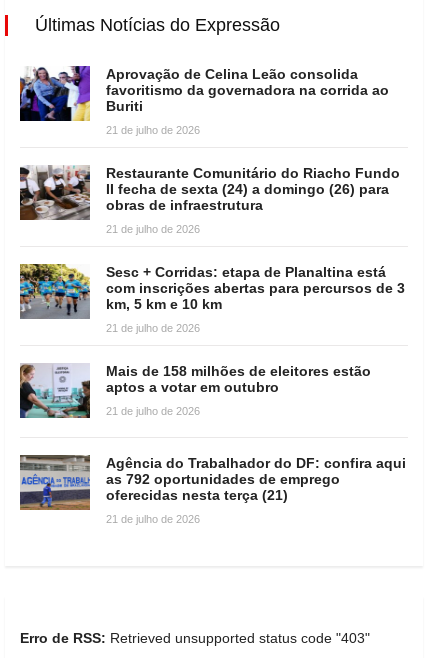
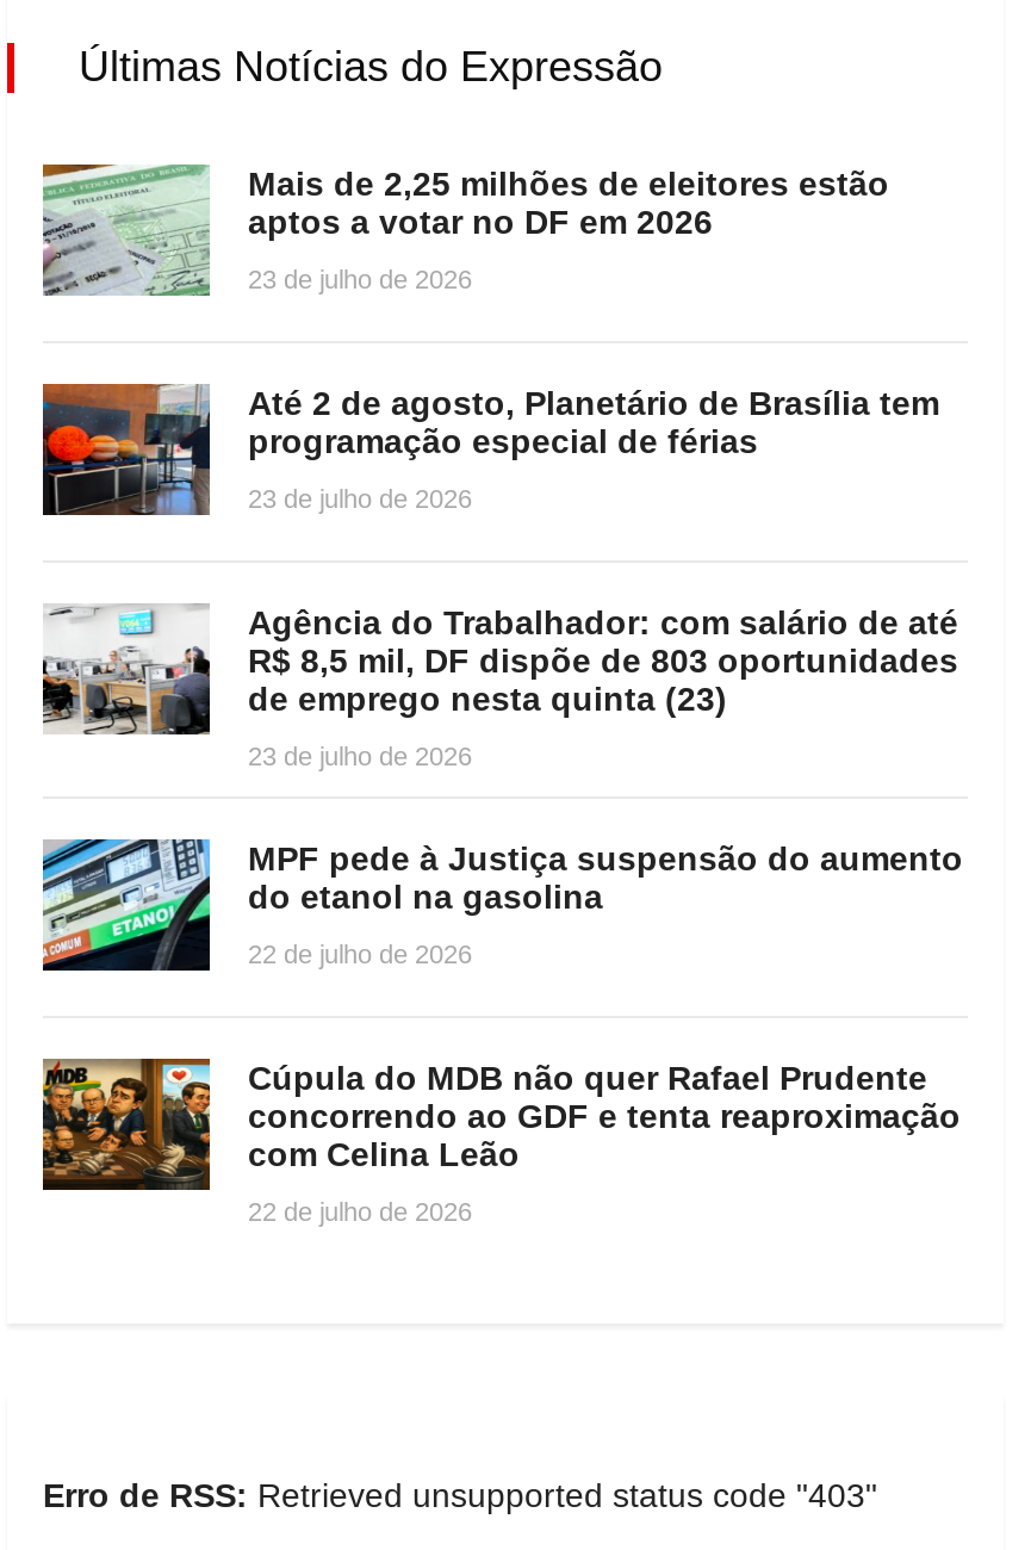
[19,65,389,122] [image] | Aprovação de Celina Leão consolida | favoritismo da governadora na corrida ao | Buriti -> [41,162,889,298] [image] | Mais de 2,25 milhões de eleitores estão | aptos a votar no DF em 2026
[106,124,200,136] 21 de julho de 2026 -> [248,264,472,293] 23 de julho de 2026
[19,164,400,221] [image] | Restaurante Comunitário do Riacho Fundo | II fecha de sexta (24) a domingo (26) para | obras de infraestrutura -> [41,382,939,517] [image] | Até 2 de agosto, Planetário de Brasília tem | programação especial de férias
[106,223,200,235] 21 de julho de 2026 -> [248,484,472,512] 23 de julho de 2026
[19,263,405,319] [image] | Sesc + Corridas: etapa de Planaltina está | com inscrições abertas para percursos de 3 | km, 5 km e 10 km -> [41,603,958,734] [image] | Agência do Trabalhador: com salário de até | R$ 8,5 mil, DF dispõe de 803 oportunidades | de emprego nesta quinta (23)
[106,322,200,334] 21 de julho de 2026 -> [248,741,472,770] 23 de julho de 2026
[19,363,371,419] [image] | Mais de 158 milhões de eleitores estão | aptos a votar em outubro -> [41,837,963,973] [image] | MPF pede à Justiça suspensão do aumento | do etanol na gasolina
[106,405,200,417] 21 de julho de 2026 -> [248,939,472,968] 22 de julho de 2026
[19,454,406,511] [image] | Agência do Trabalhador do DF: confira aqui | as 792 oportunidades de emprego | oferecidas nesta terça (21) -> [41,1056,961,1192] [image] | Cúpula do MDB não quer Rafael Prudente | concorrendo ao GDF e tenta reaproximação | com Celina Leão
[106,513,200,525] 21 de julho de 2026 -> [248,1197,472,1225] 22 de julho de 2026

